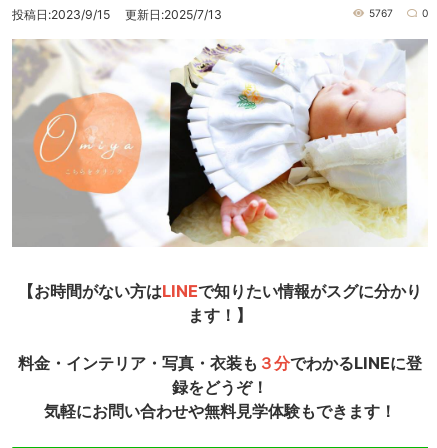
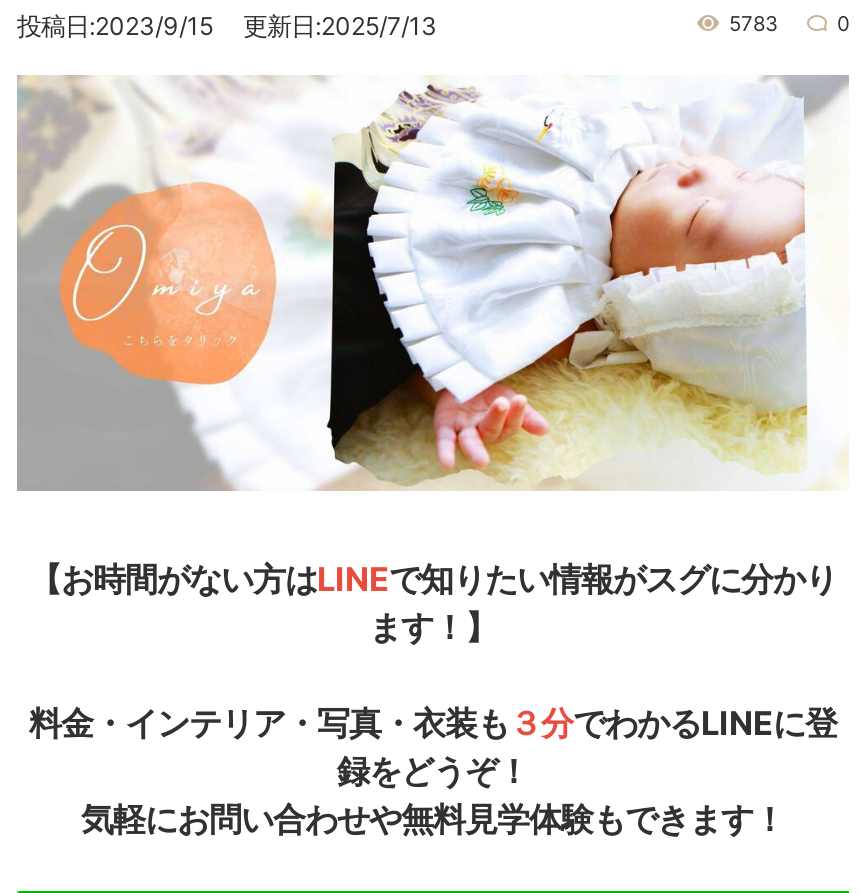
[369,7,393,19] 5767 -> [729,12,779,36] 5783

